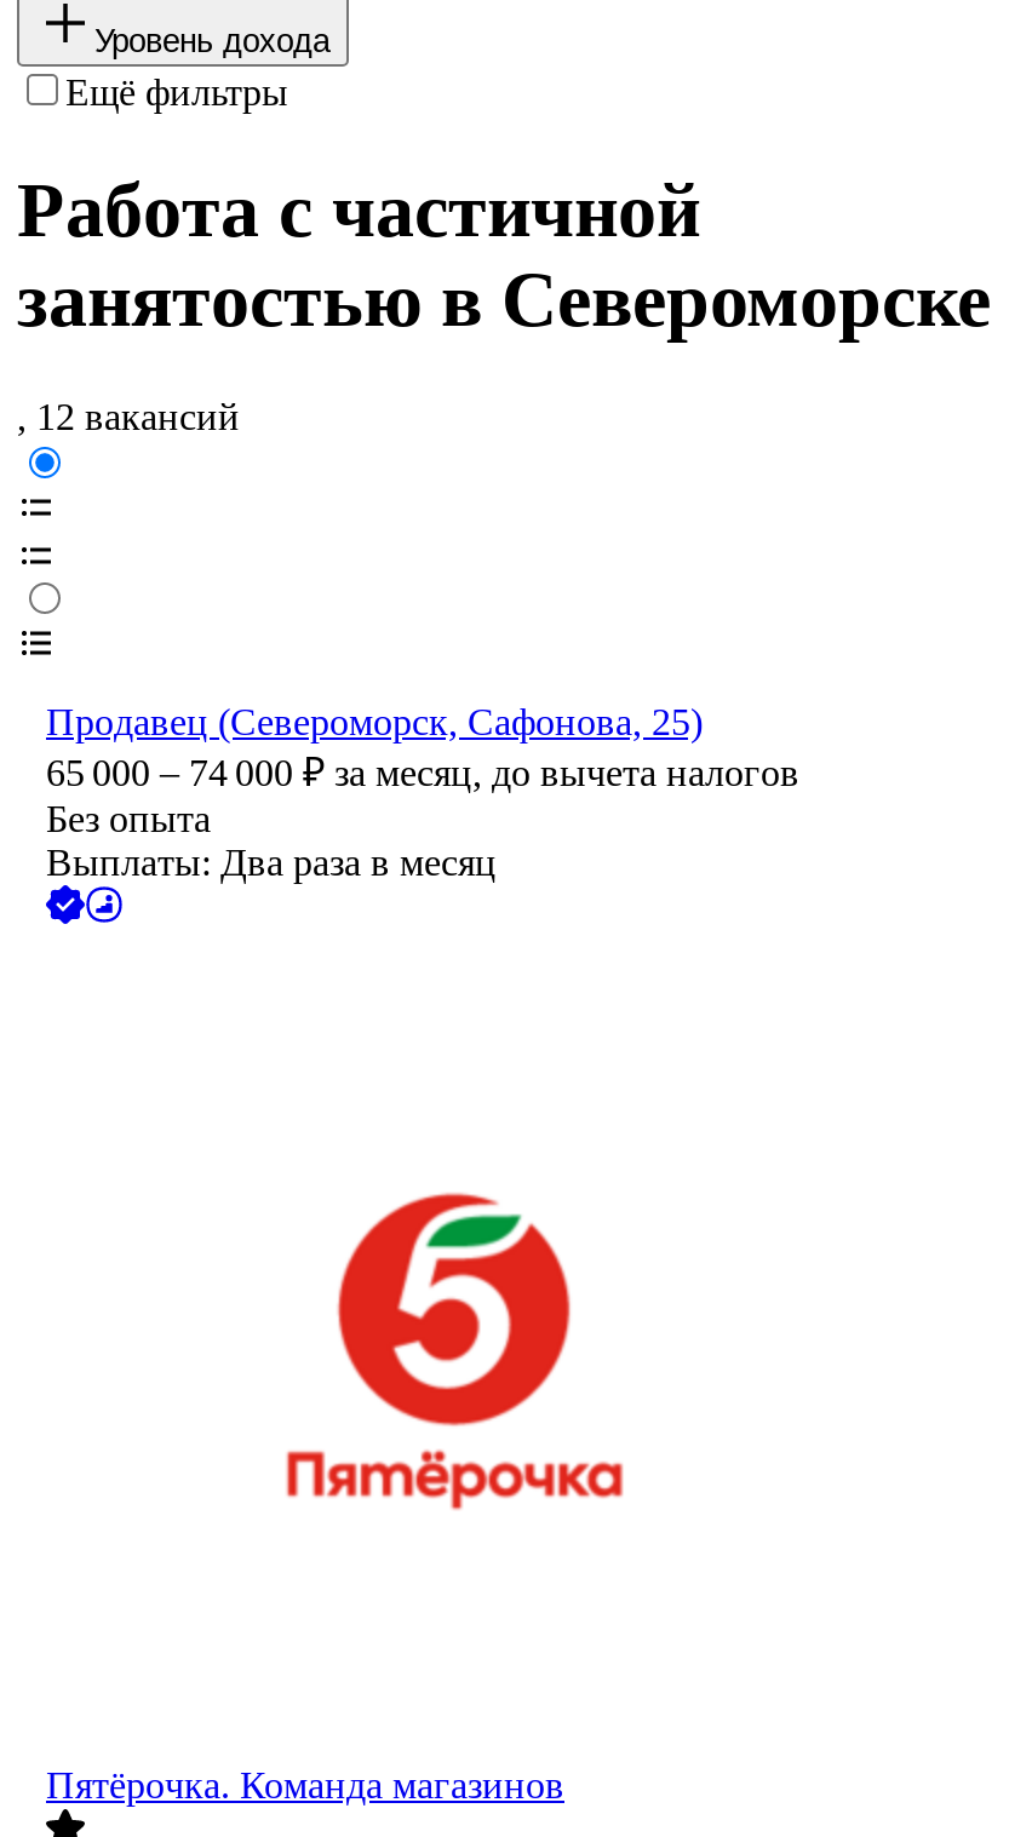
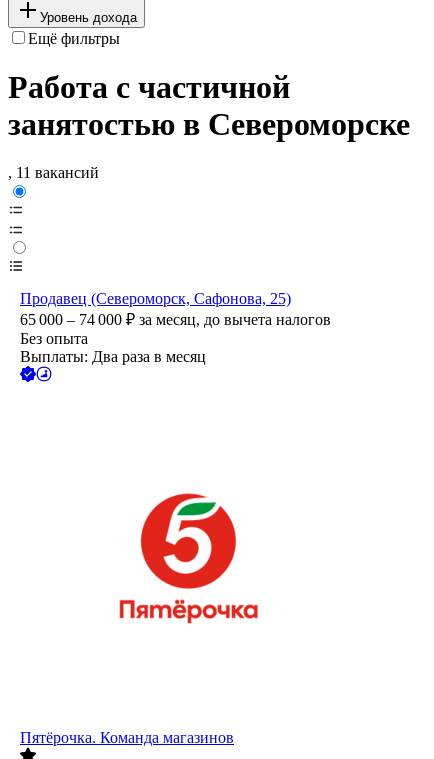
[17,397,240,438] , 12 вакансий -> [8,164,99,181] , 11 вакансий

